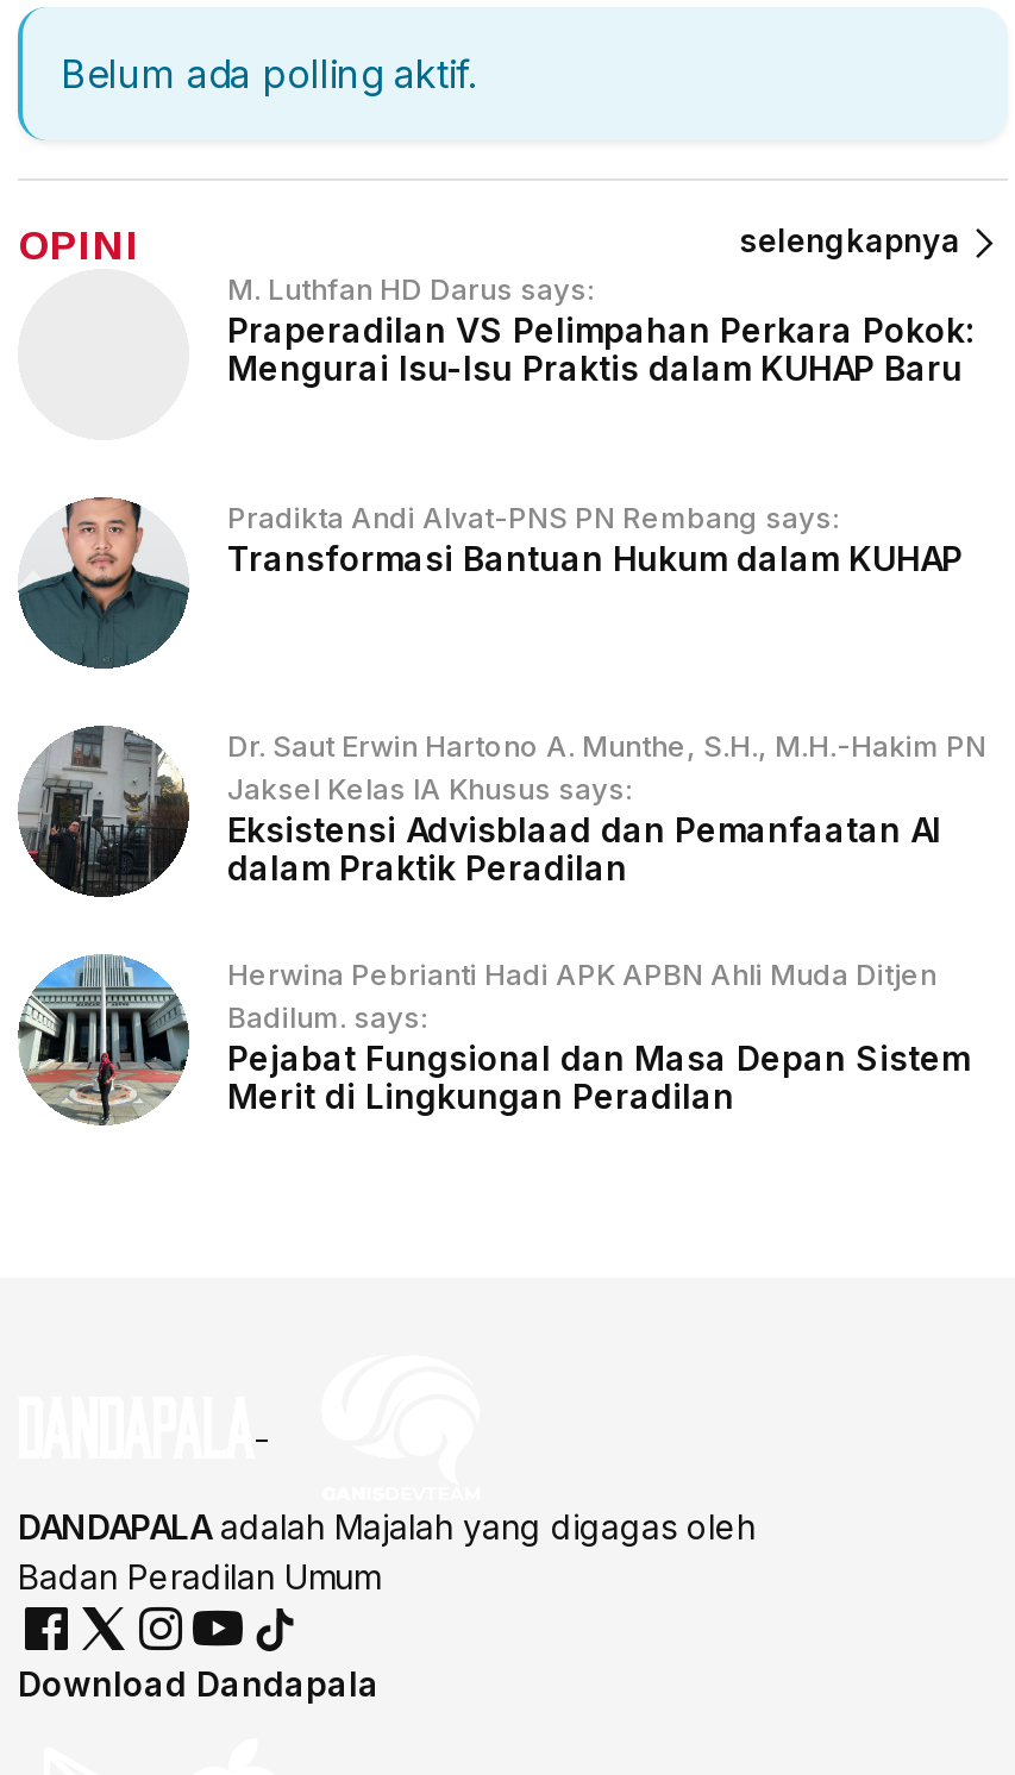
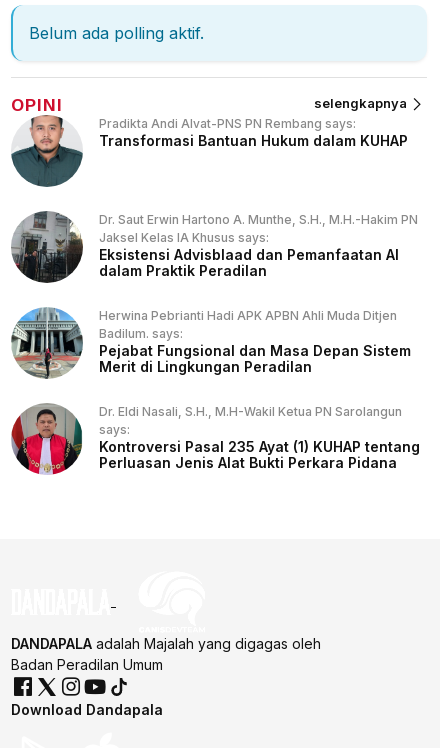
[227,270,975,387] M. Luthfan HD Darus says: | Praperadilan VS Pelimpahan Perkara Pokok: | Mengurai Isu-Isu Praktis dalam KUHAP Baru -> none
moved [18,493,986,1115] -> [11,113,418,375]: [image] | Pradikta Andi Alvat-PNS PN Rembang says: | Transformasi Bantuan Hukum dalam KUHAP | ... | Pejabat Fungsional dan Masa Depan Sistem | Merit di Lingkungan Peradilan
none -> [11,404,420,475] [image] | Dr. Eldi Nasali, S.H., M.H-Wakil Ketua PN Sarolangun | says: | Kontroversi Pasal 235 Ayat (1) KUHAP tentang | Perluasan Jenis Alat Bukti Perkara Pidana

